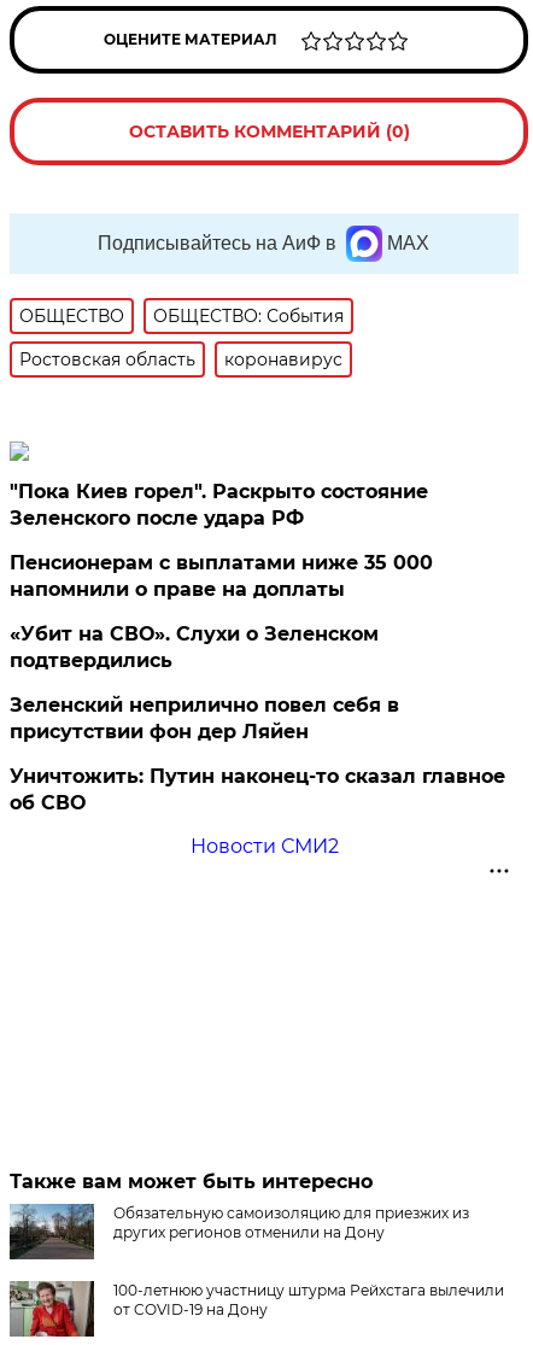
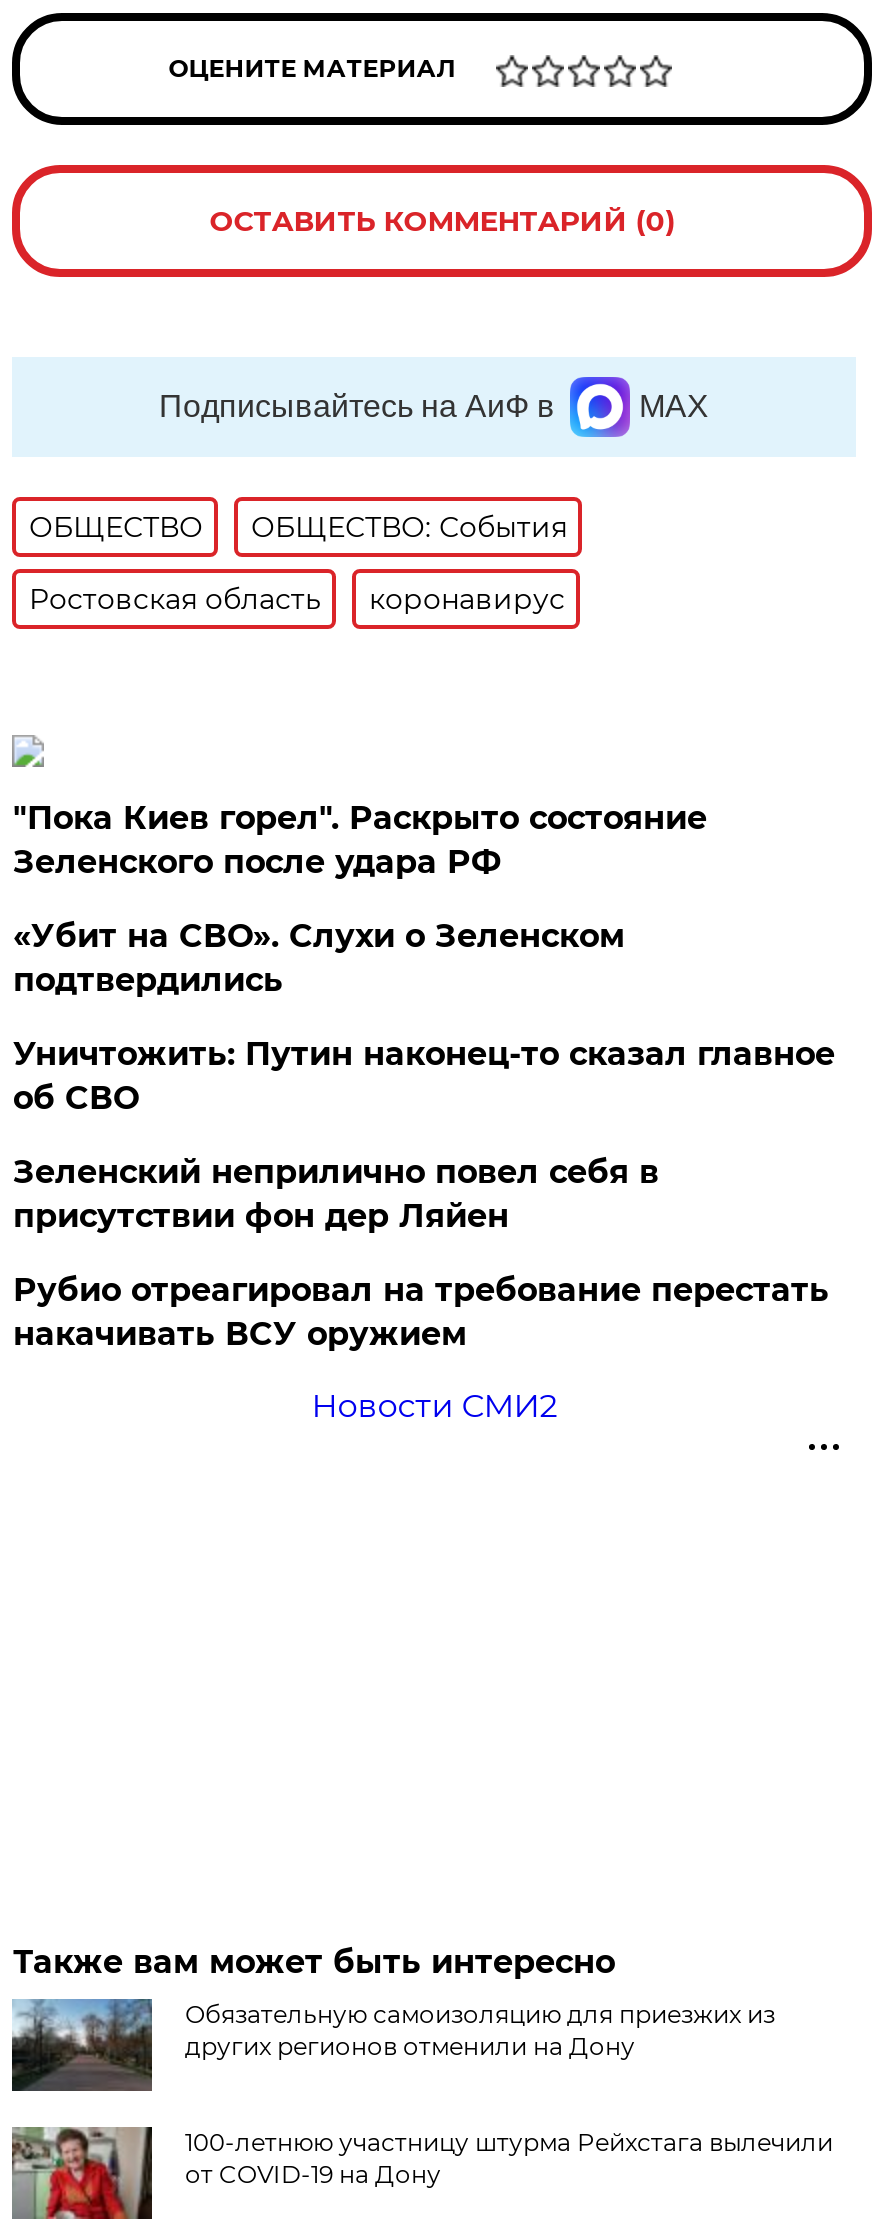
[10,551,433,601] Пенсионерам с выплатами ниже 35 000 | напомнили о праве на доплаты -> none
moved [10,622,379,672] -> [13,917,625,999]: «Убит на СВО». Слухи о Зеленском | подтвердились
none -> [13,1271,829,1353] Рубио отреагировал на требование перестать | накачивать ВСУ оружием
moved [10,765,506,814] -> [13,1035,835,1117]: Уничтожить: Путин наконец-то сказал главное | об СВО

